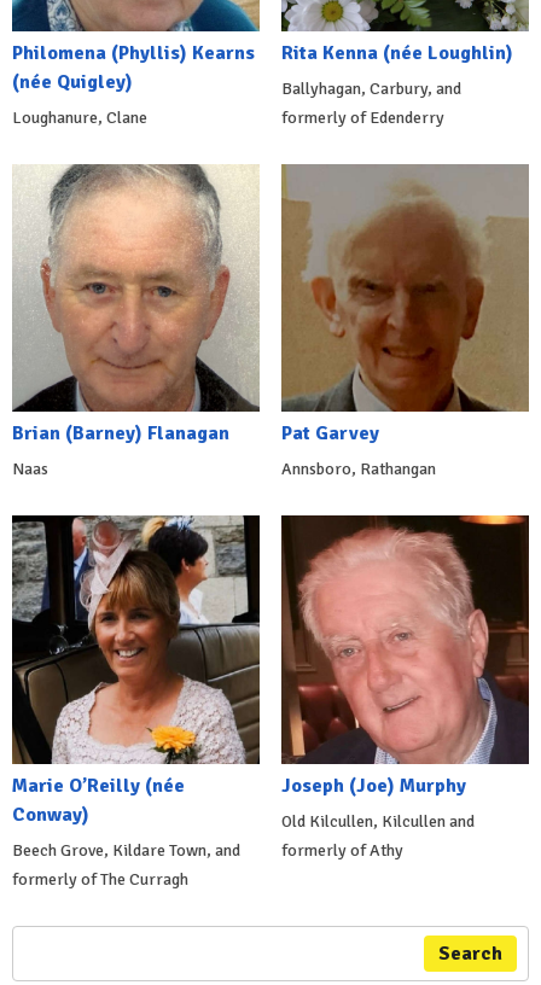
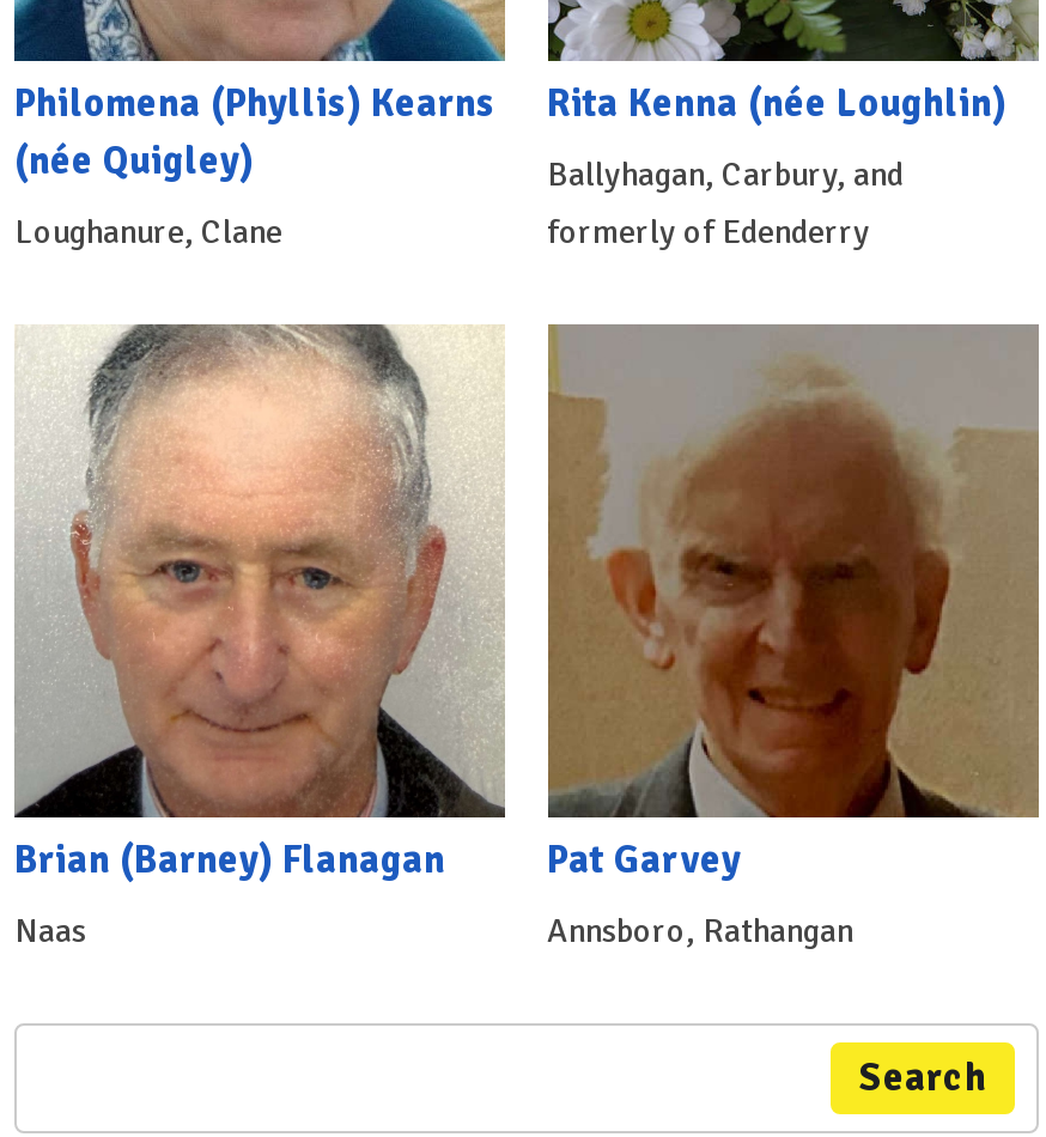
[11,514,261,889] [image] | Marie O’Reilly (née | Conway) | Beech Grove, Kildare Town, and | formerly of The Curragh -> none
[280,514,530,860] [image] | Joseph (Joe) Murphy | Old Kilcullen, Kilcullen and | formerly of Athy -> none

